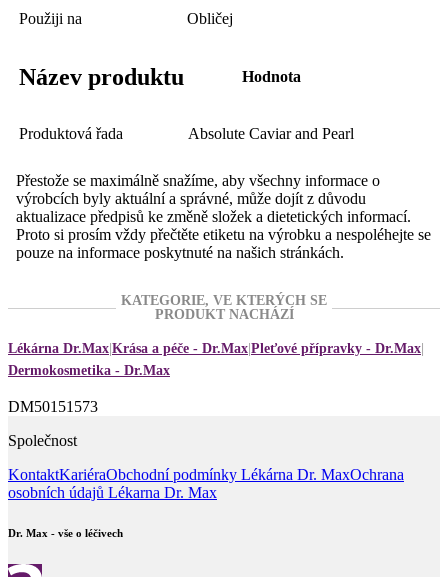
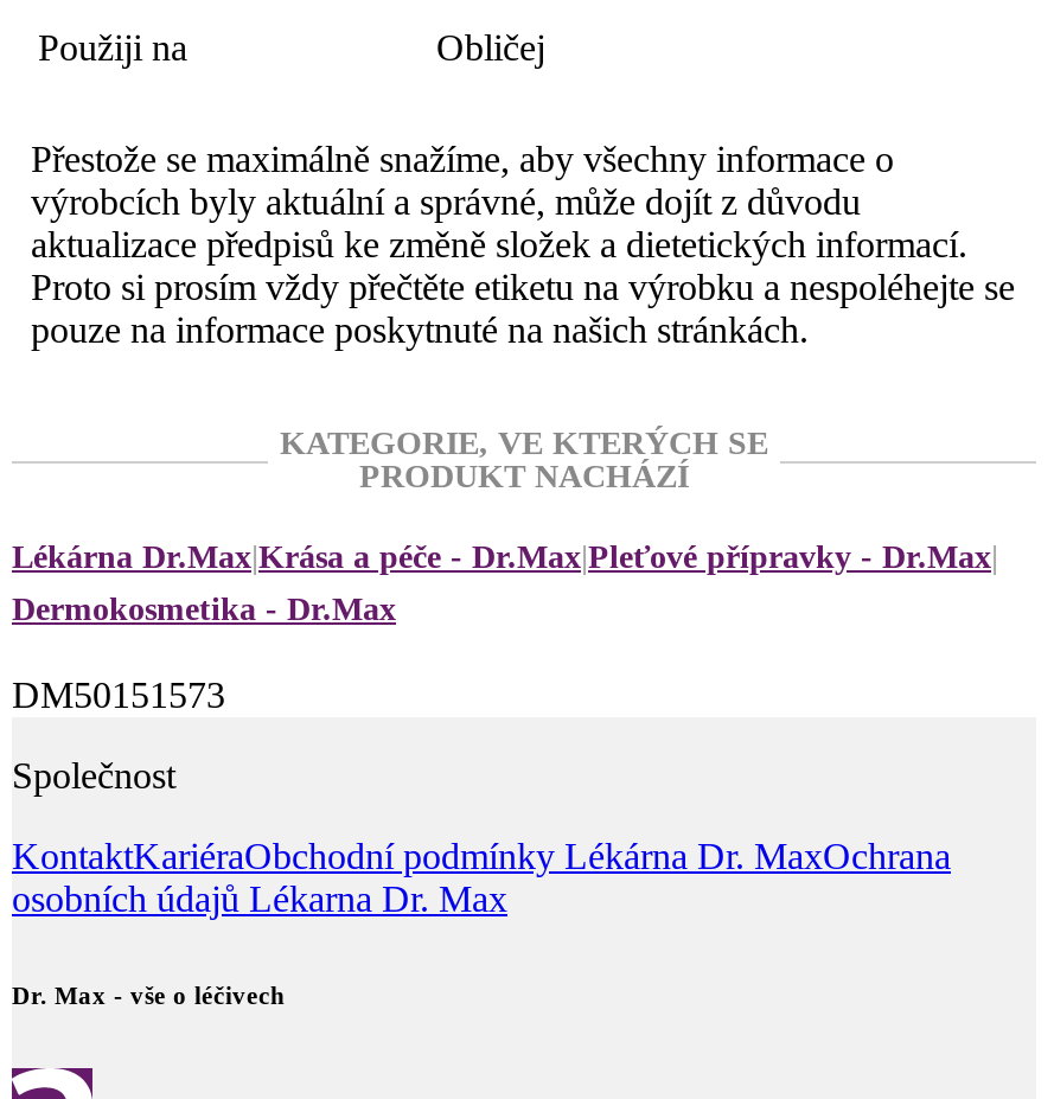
[19,64,354,142] Název produktu | Hodnota | Produktová řada | Absolute Caviar and Pearl -> none

